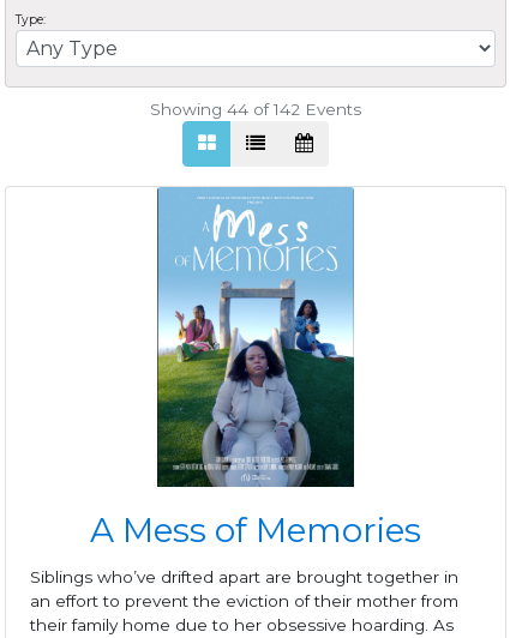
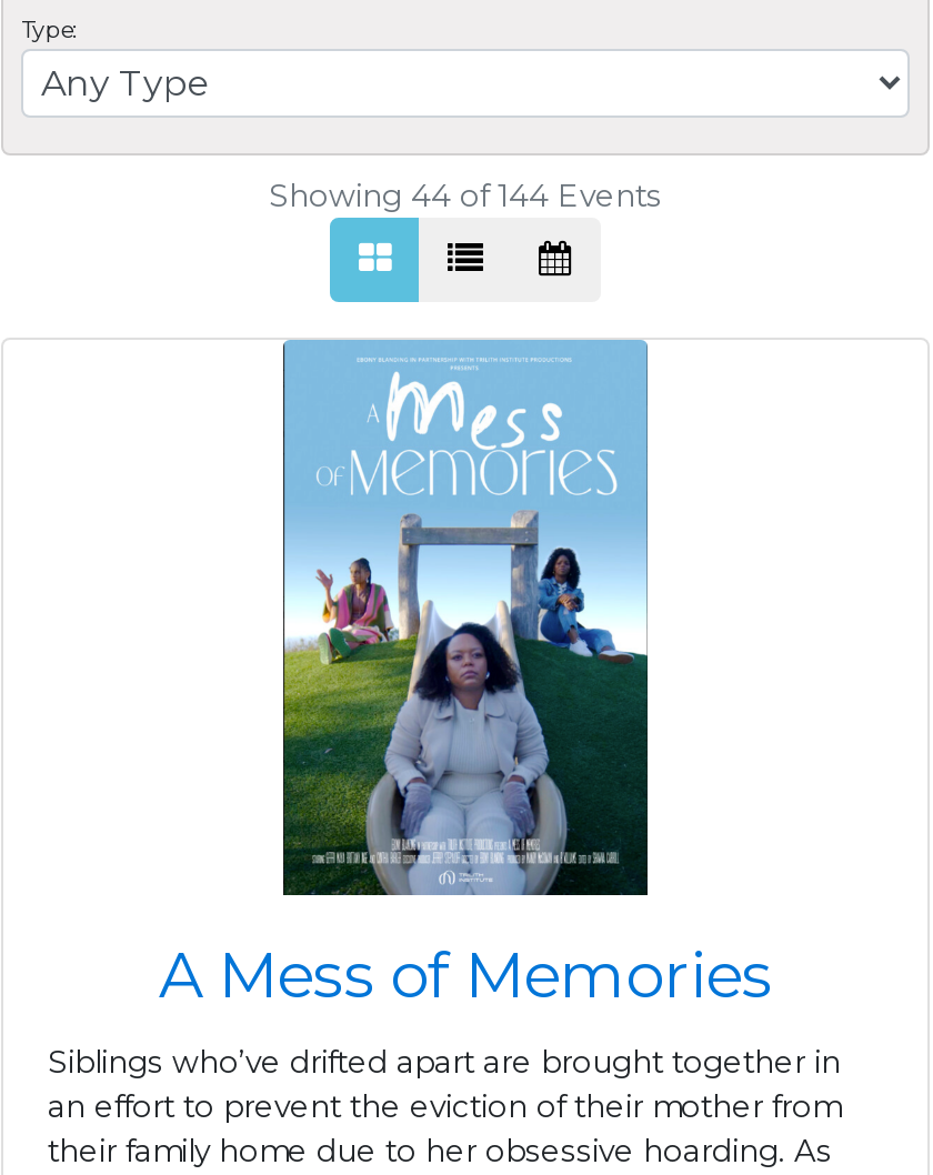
[150,100,361,119] Showing 44 of 142 Events -> [269,178,662,213] Showing 44 of 144 Events

